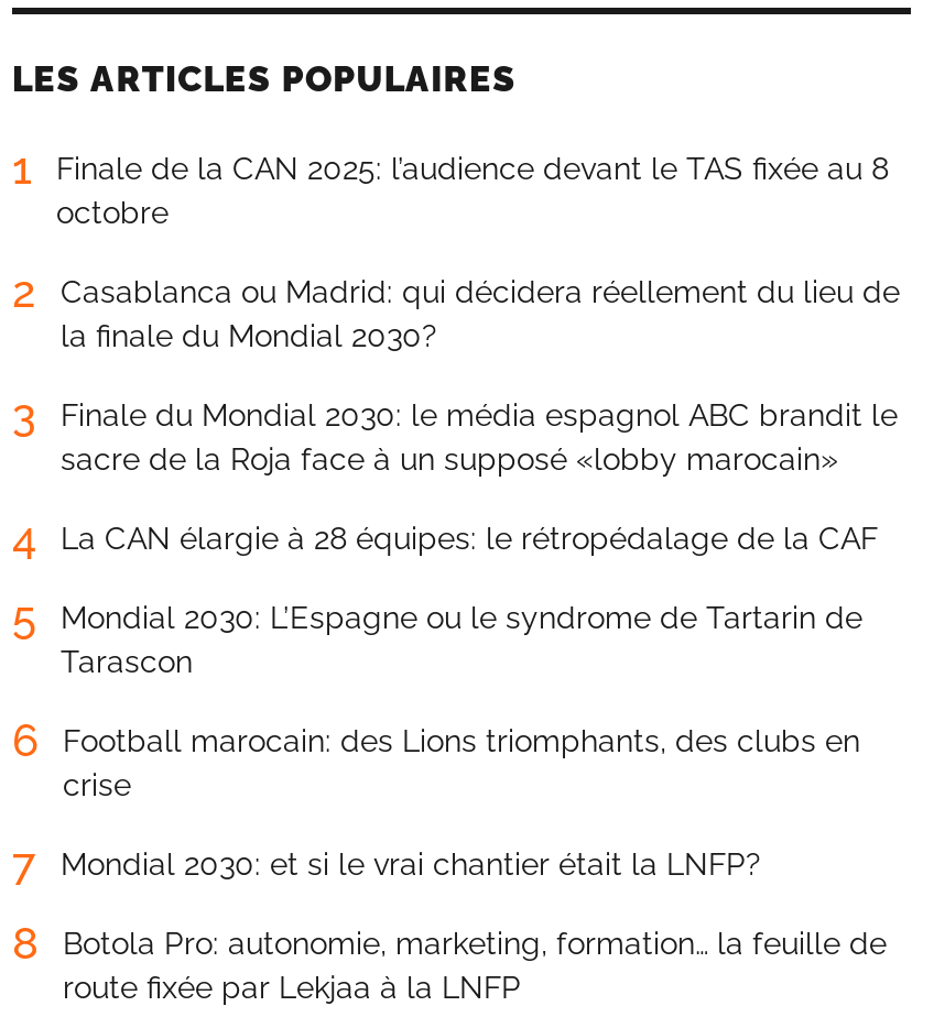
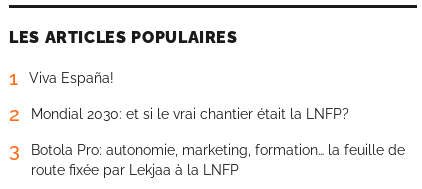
[56,150,889,230] Finale de la CAN 2025: l’audience devant le TAS fixée au 8 | octobre -> [29,70,114,86] Viva España!
[12,274,900,890] Casablanca ou Madrid: qui décidera réellement du lieu de | la finale du Mondial 2030? | 3 | Finale du Mondial 2030: le média espagnol ABC brandit le | sacre de la Roja face à un supposé «lobby marocain» | 4 | La CAN élargie à 28 équipes: le rétropédalage de la CAF | 5 | Mondial 2030: L’Espagne ou le syndrome de Tartarin de | Tarascon | 6 | Football marocain: des Lions triomphants, des clubs en | crise | 7 -> none
[12,916,887,969] 8 Botola Pro: autonomie, marketing, formation… la feuille de -> [9,138,405,162] 3 Botola Pro: autonomie, marketing, formation… la feuille de

